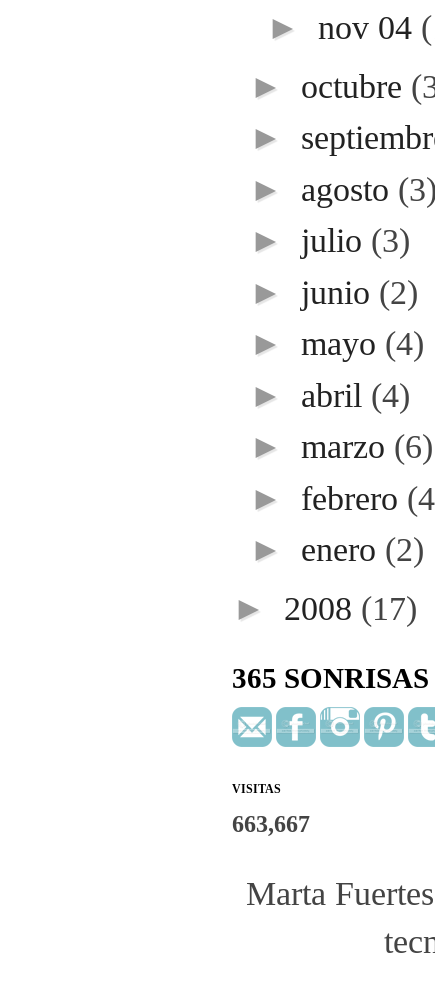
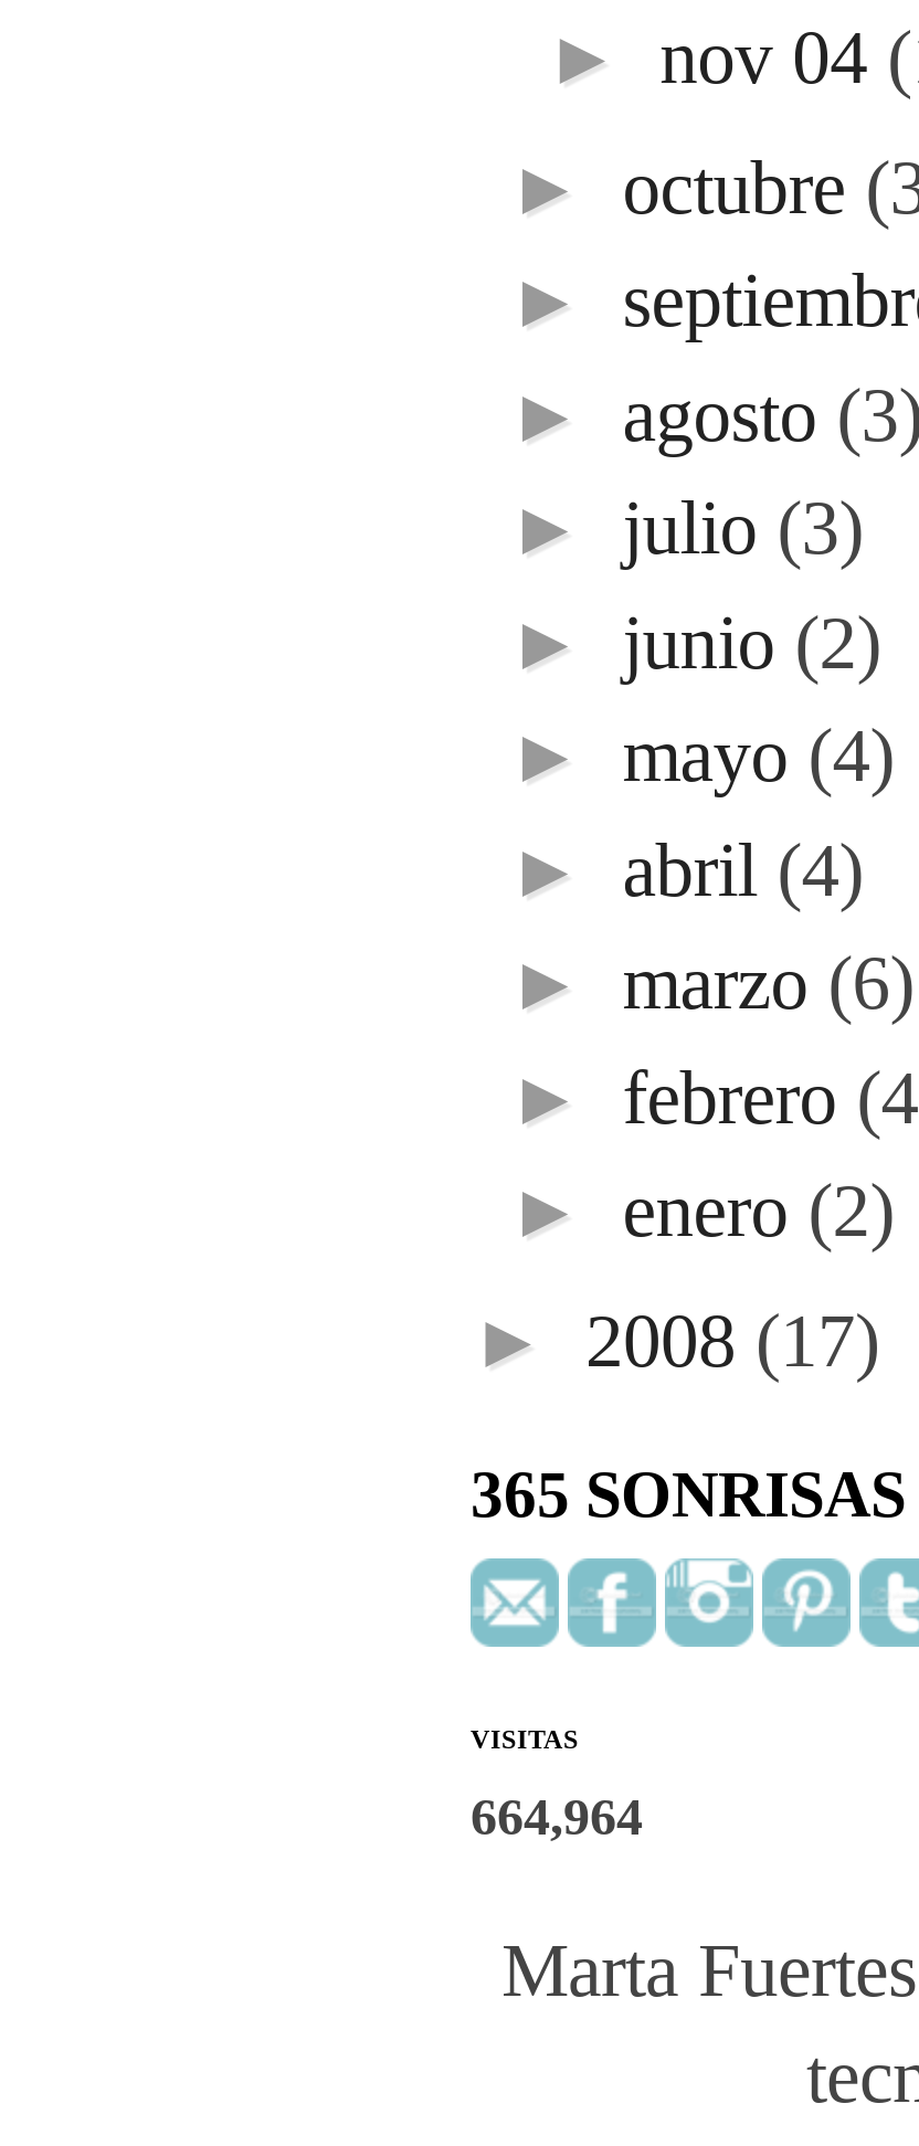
[232,811,310,837] 663,667 -> [471,1789,643,1846] 664,964

